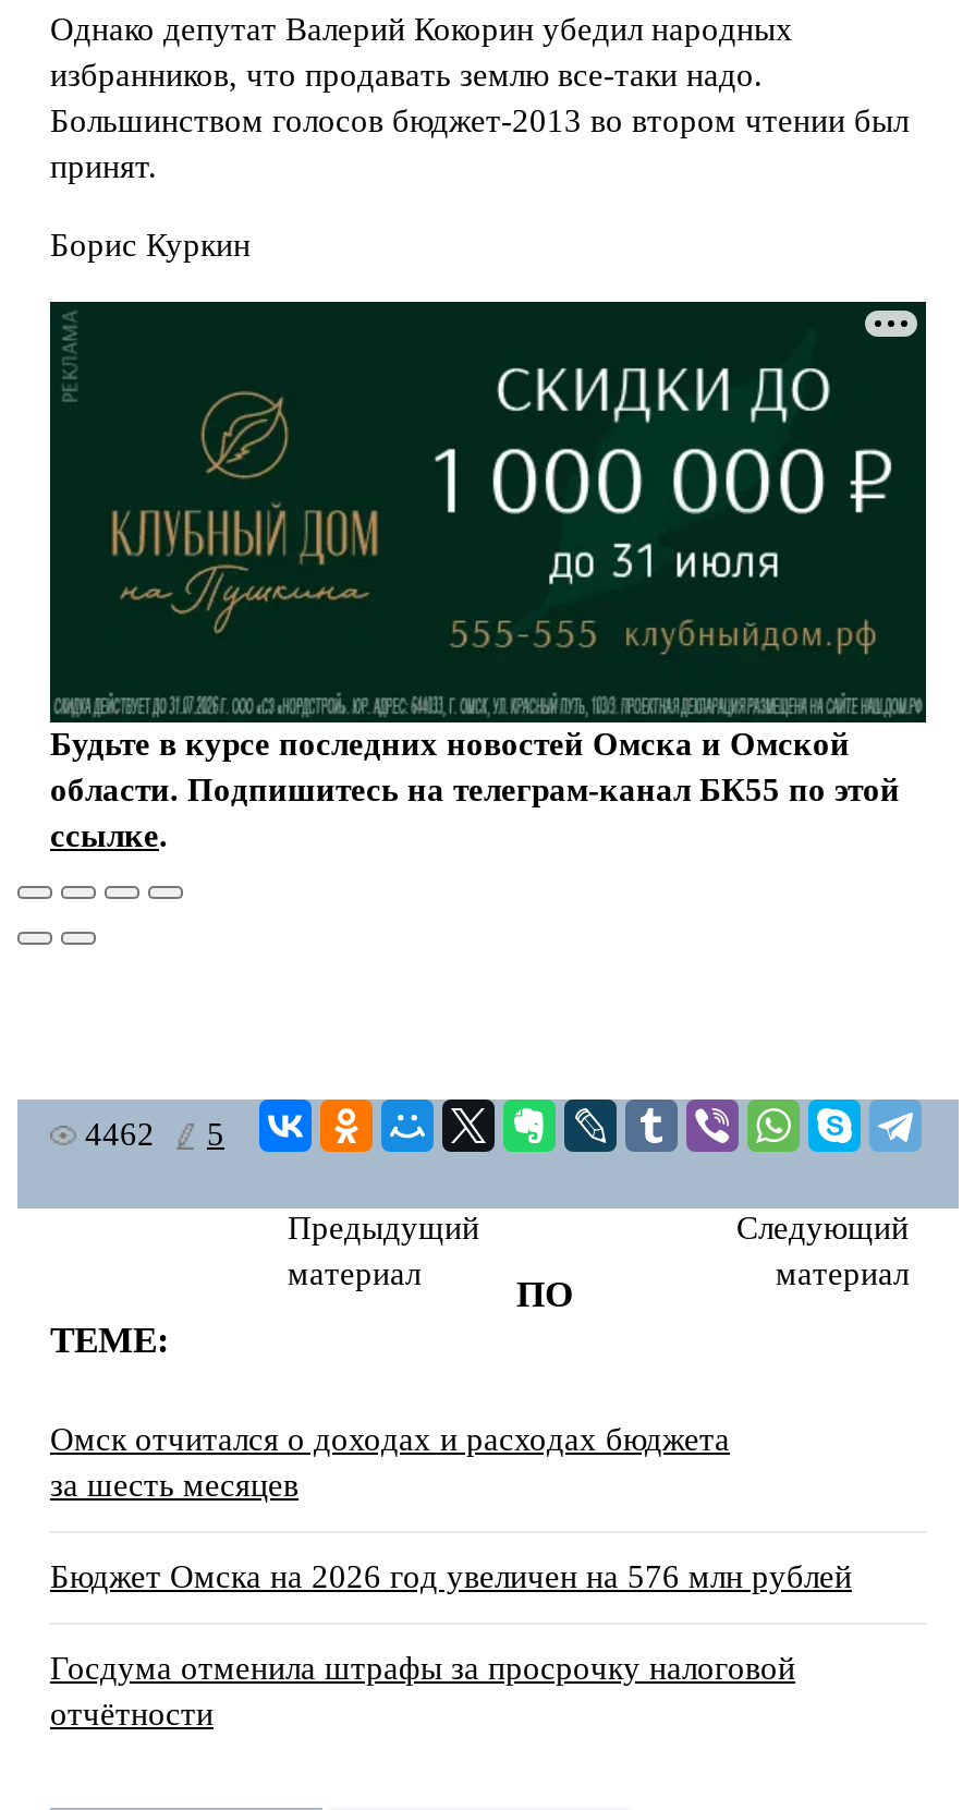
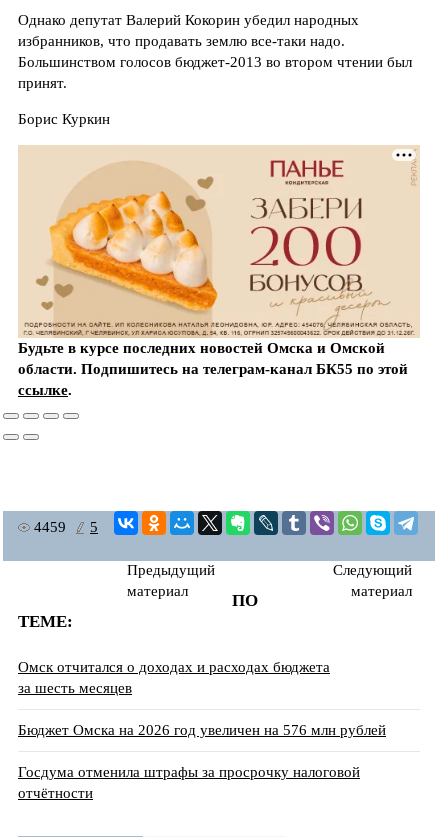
[48,300,928,725] [image] -> [18,145,420,338] [image]
[85,1117,224,1152] 4462 5 -> [34,519,98,535] 4459 5

